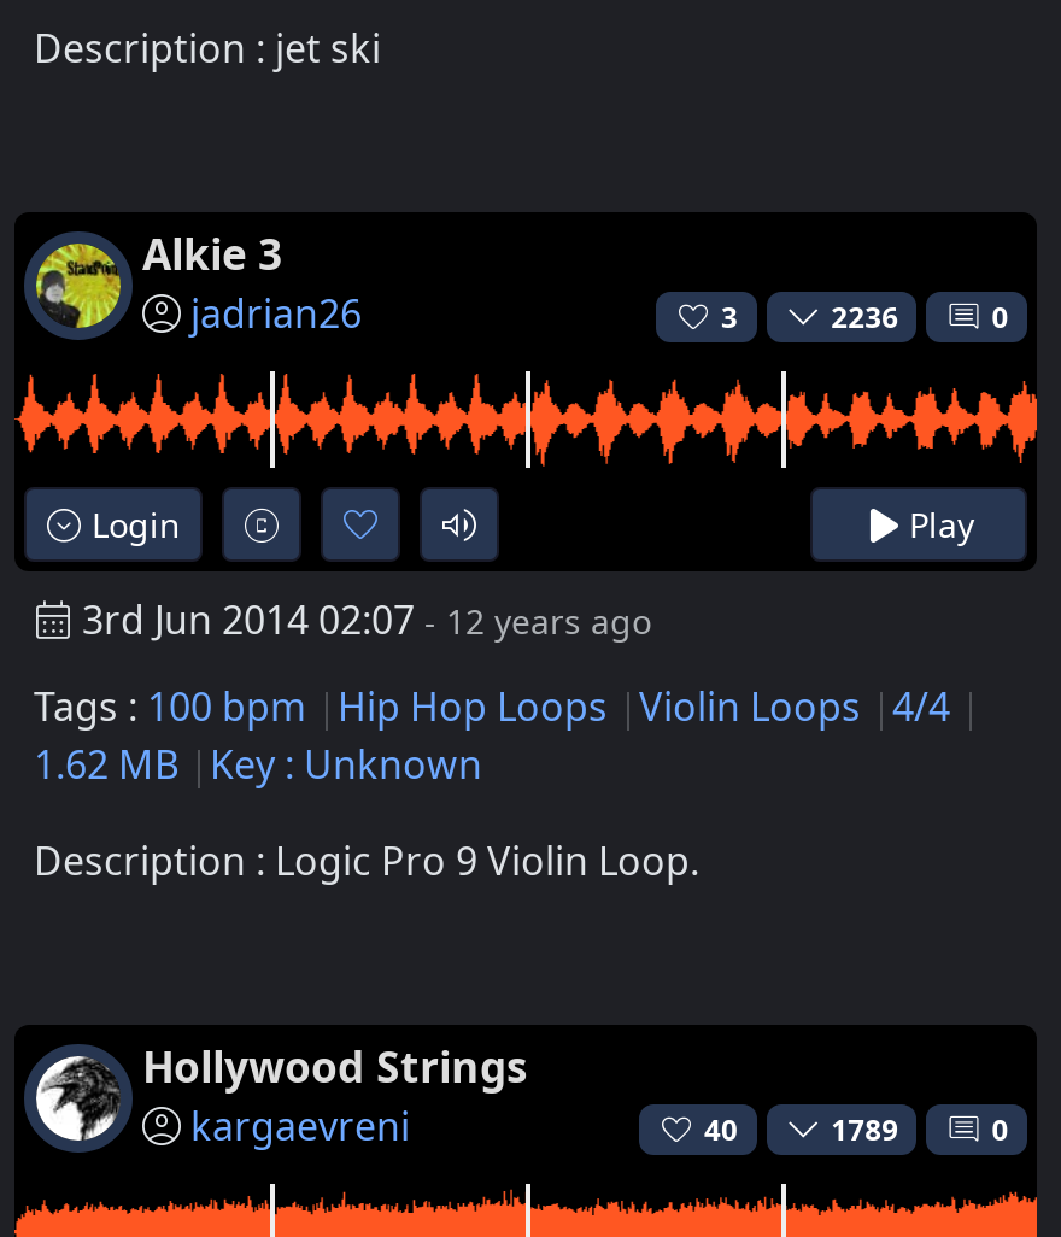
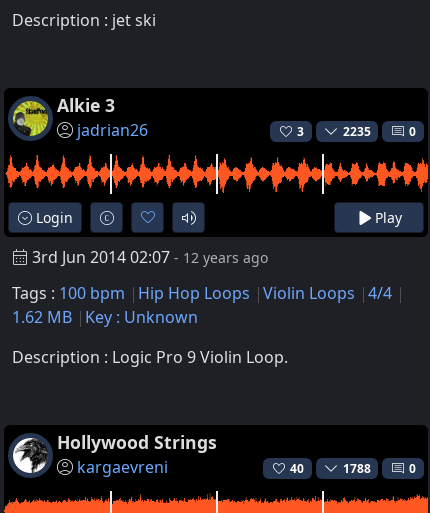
[831,296,898,337] 2236 -> [343,123,371,140] 2235
[831,1109,898,1150] 1789 -> [343,460,371,477] 1788

